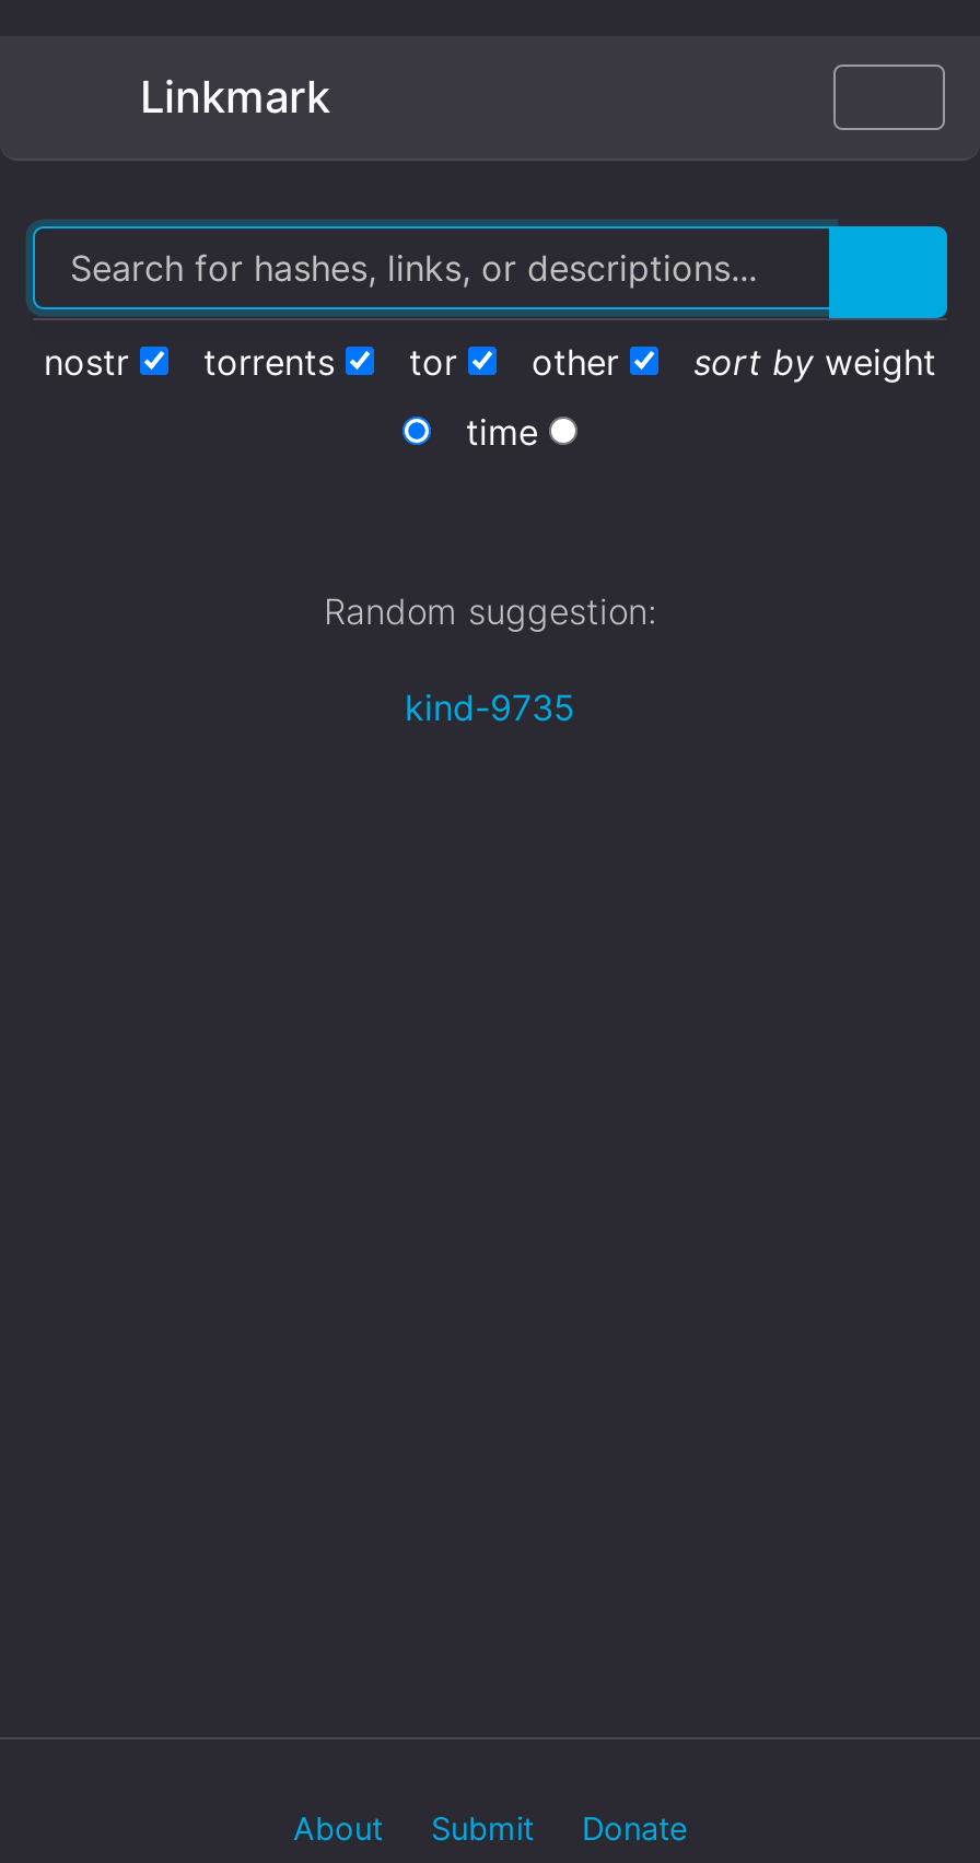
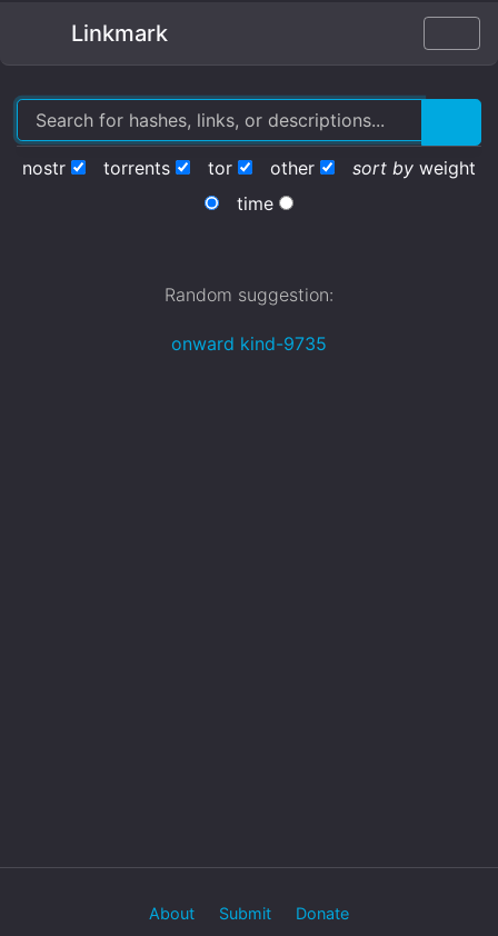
[405,686,575,729] kind-9735 -> [171,332,327,355] onward kind-9735

